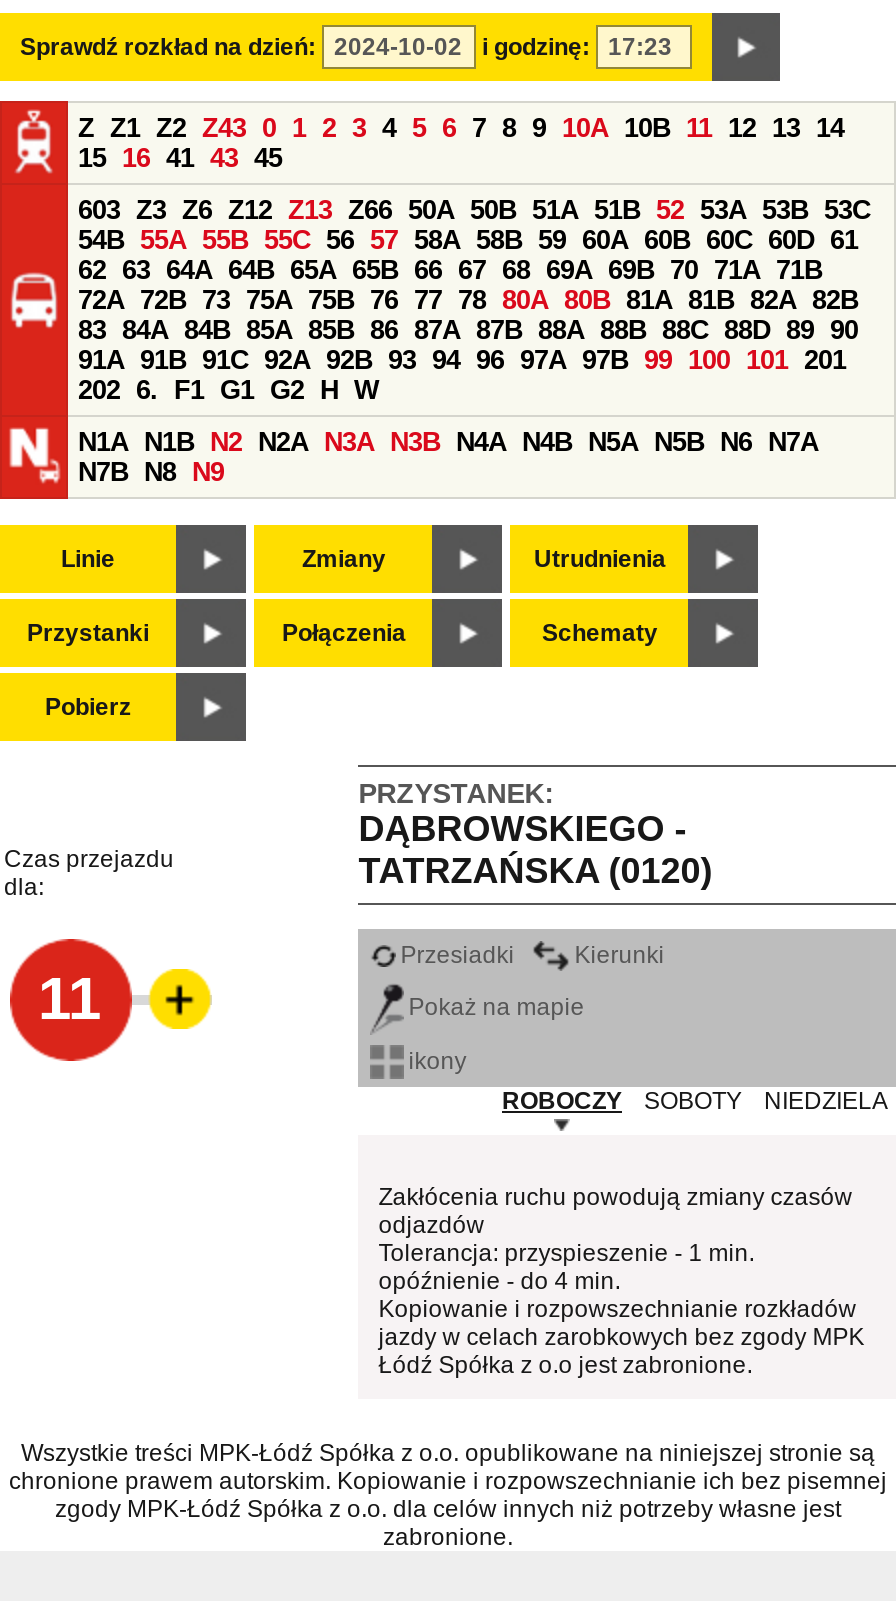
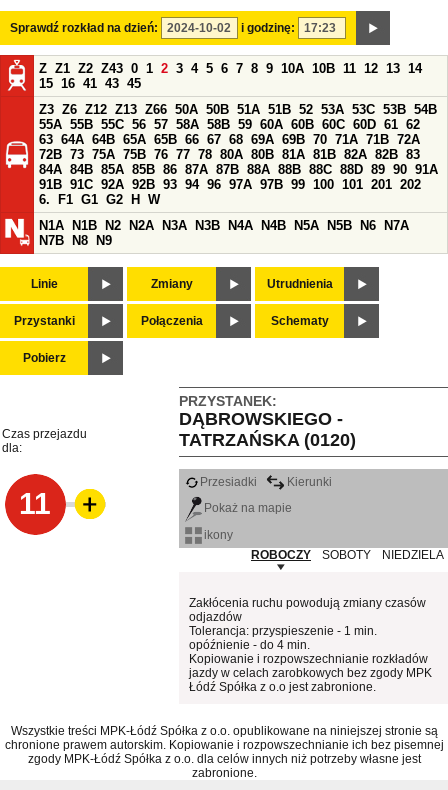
[78,195,870,405] 603 Z3 Z6 Z12 Z13 Z66 50A 50B 51A 51B 52 53A 53B 53C | 54B 55A 55B 55C 56 57 58A 58B 59 60A 60B 60C 60D 61 | 62 63 64A 64B 65A 65B 66 67 68 69A 69B 70 71A 71B | 72A 72B 73 75A 75B 76 77 78 80A 80B 81A 81B 82A 82B | 83 84A 84B 85A 85B 86 87A 87B 88A 88B 88C 88D 89 90 | 91A 91B 91C 92A 92B 93 94 96 97A 97B 99 100 101 201 | 202 6. F1 G1 G2 H W -> [39,102,438,207] Z3 Z6 Z12 Z13 Z66 50A 50B 51A 51B 52 53A 53C 53B 54B | 55A 55B 55C 56 57 58A 58B 59 60A 60B 60C 60D 61 62 | 63 64A 64B 65A 65B 66 67 68 69A 69B 70 71A 71B 72A | 72B 73 75A 75B 76 77 78 80A 80B 81A 81B 82A 82B 83 | 84A 84B 85A 85B 86 87A 87B 88A 88B 88C 88D 89 90 91A | 91B 91C 92A 92B 93 94 96 97A 97B 99 100 101 201 202 | 6. F1 G1 G2 H W

